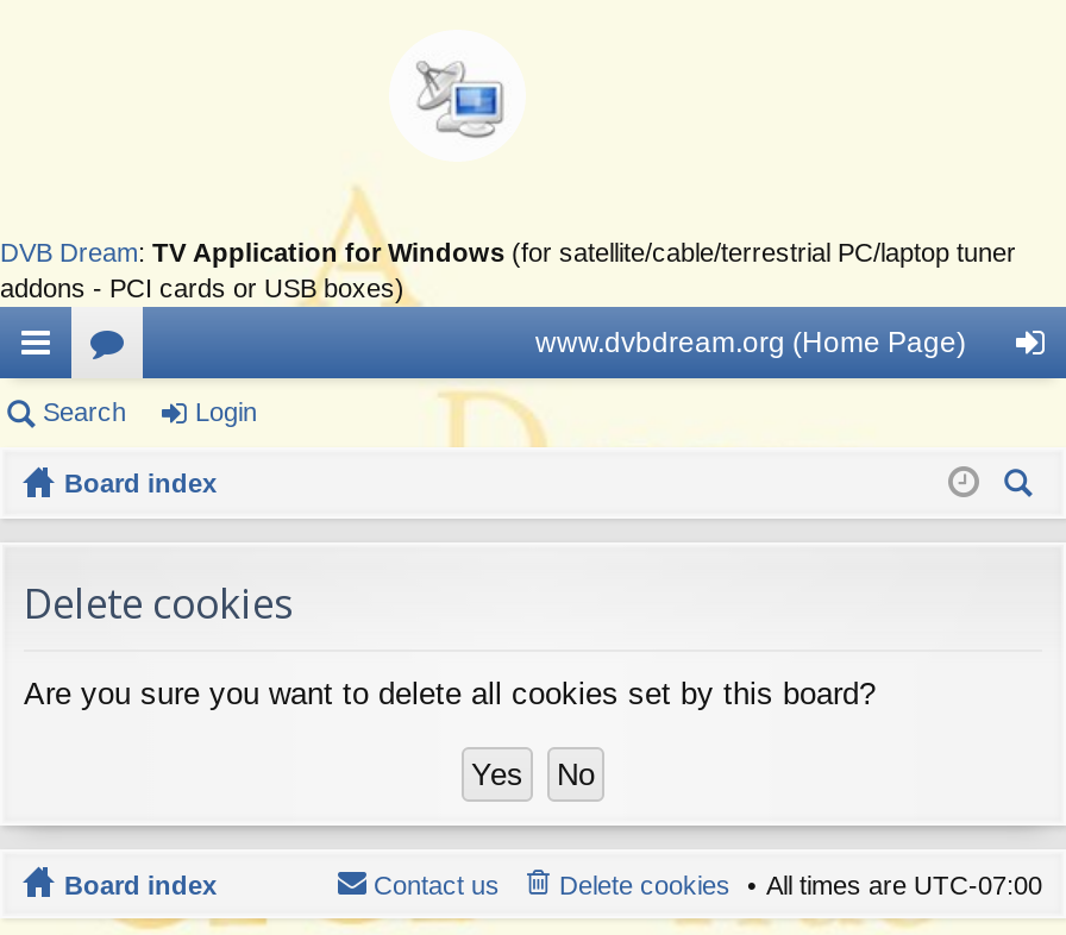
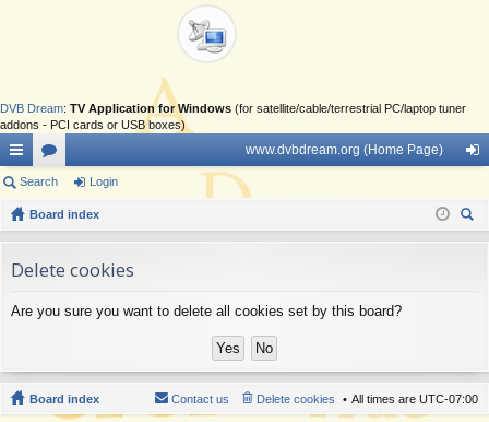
[421,64,504,140] [image] -> [192,23,238,63] [image]

